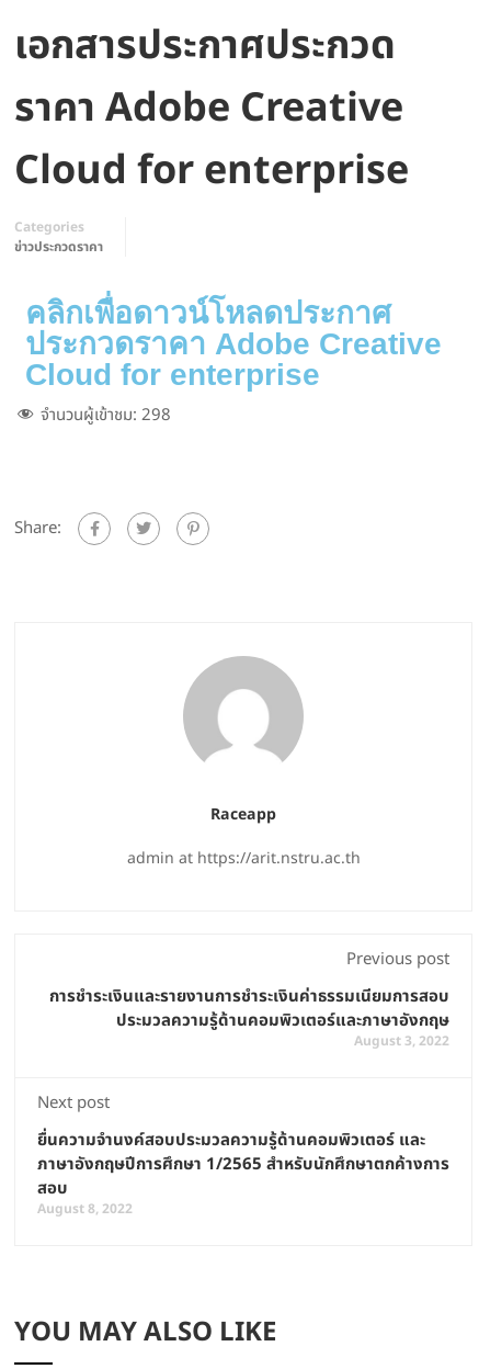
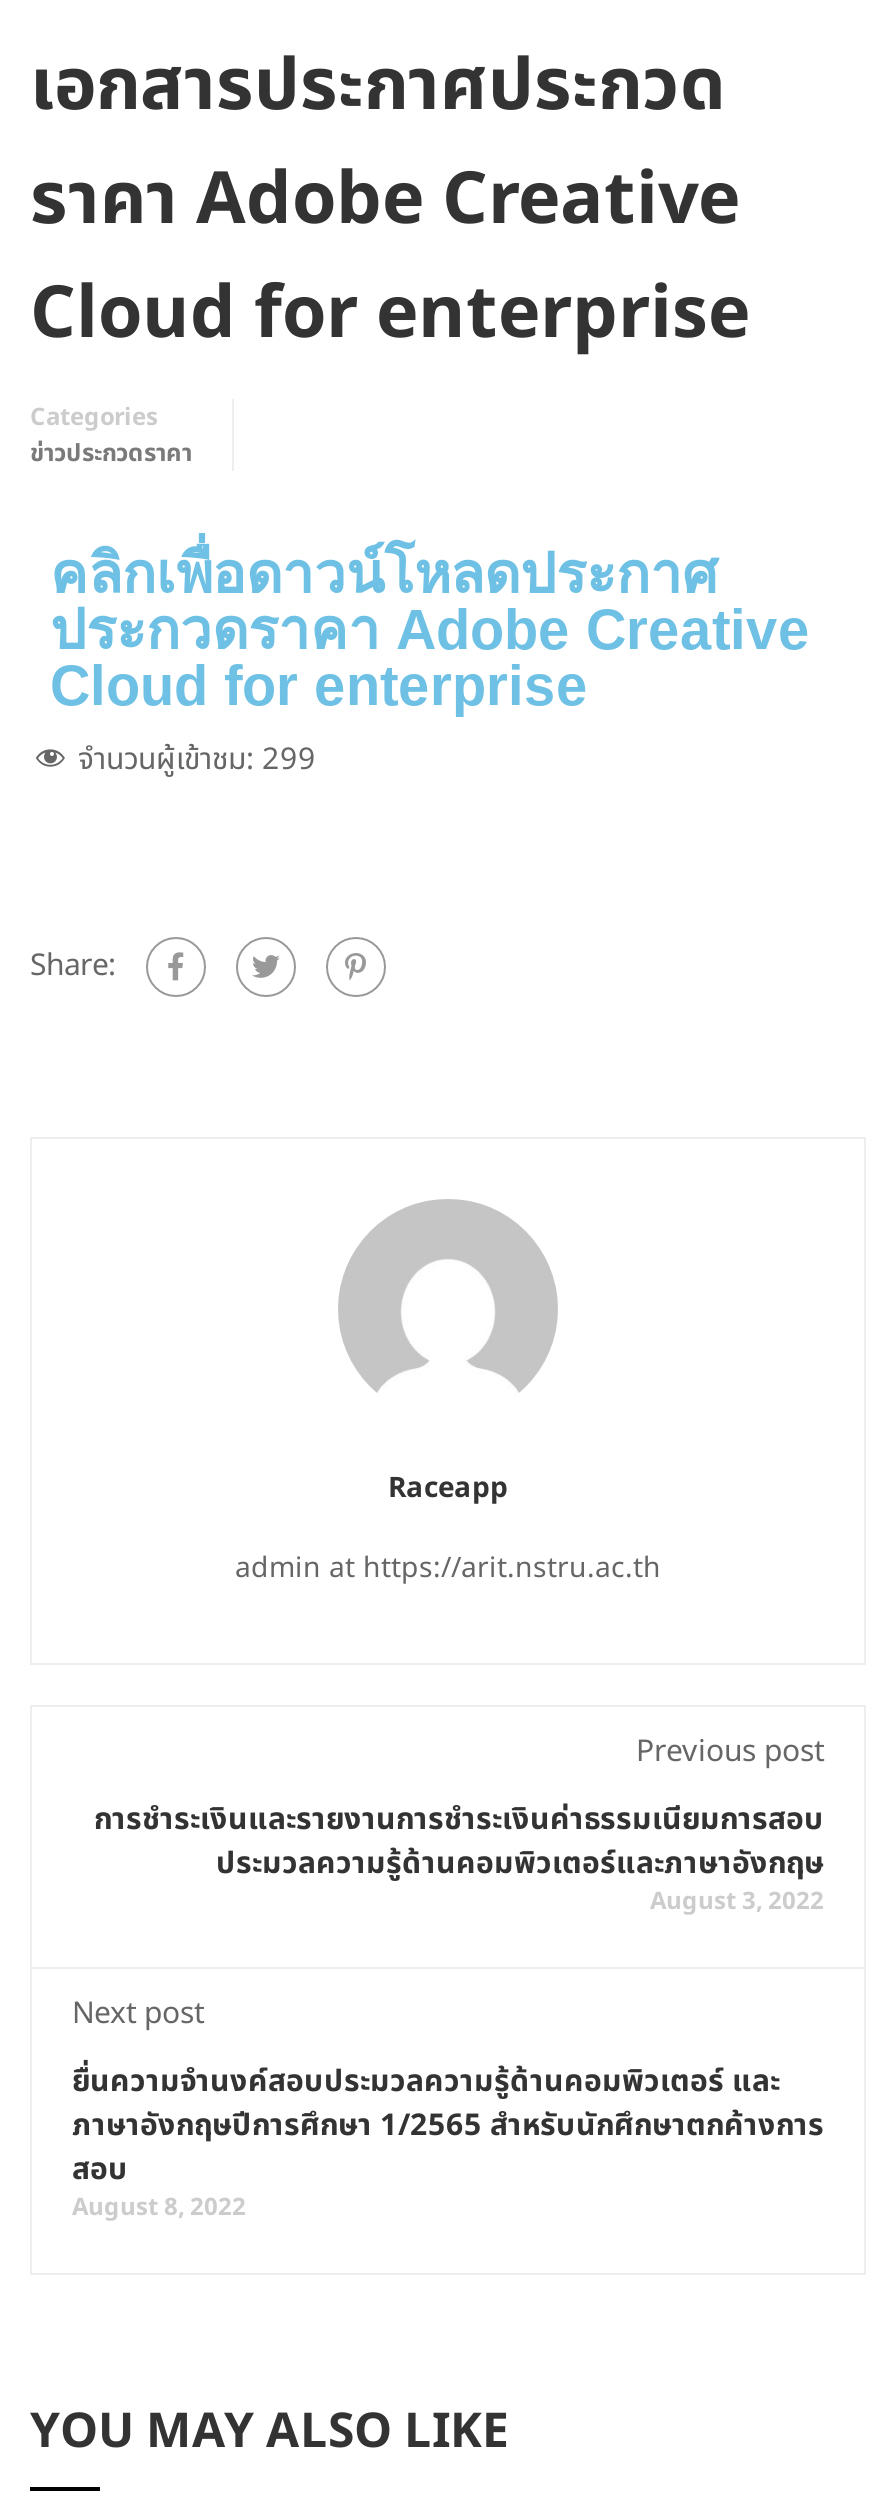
[41,403,171,428] จำนวนผู้เข้าชม: 298 -> [78,737,316,783] จำนวนผู้เข้าชม: 299

